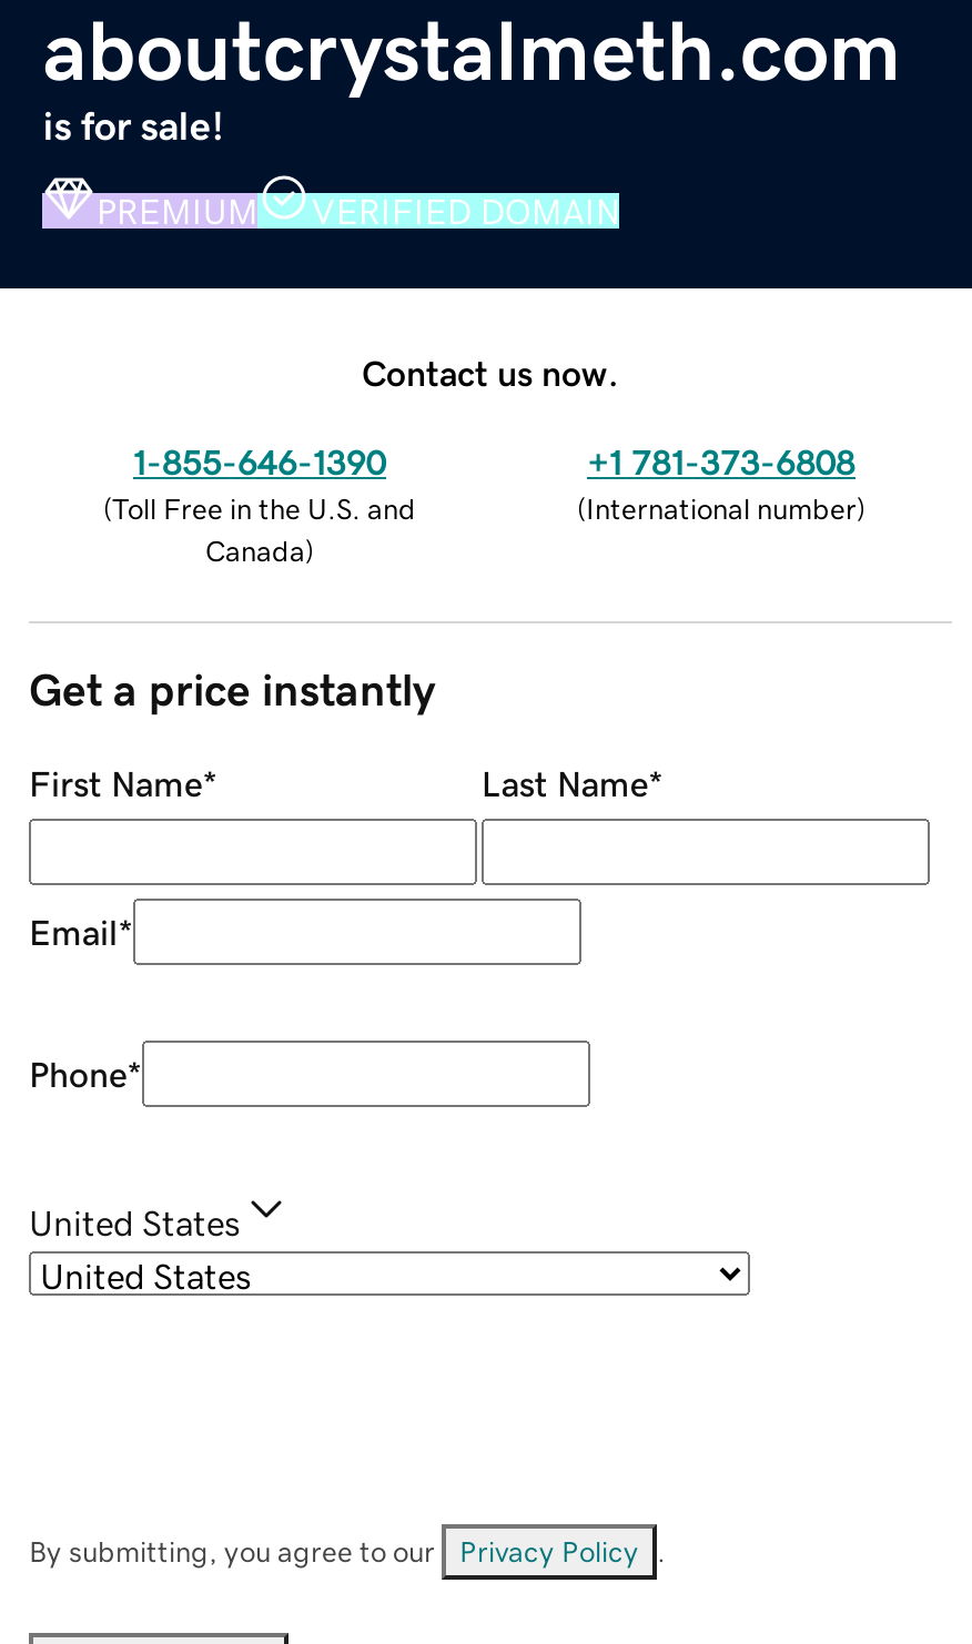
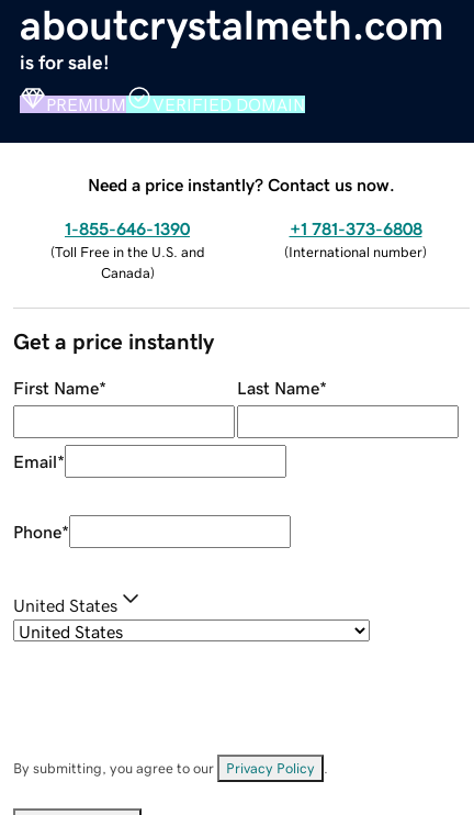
[362,354,619,390] Contact us now. -> [88,175,395,193] Need a price instantly? Contact us now.

